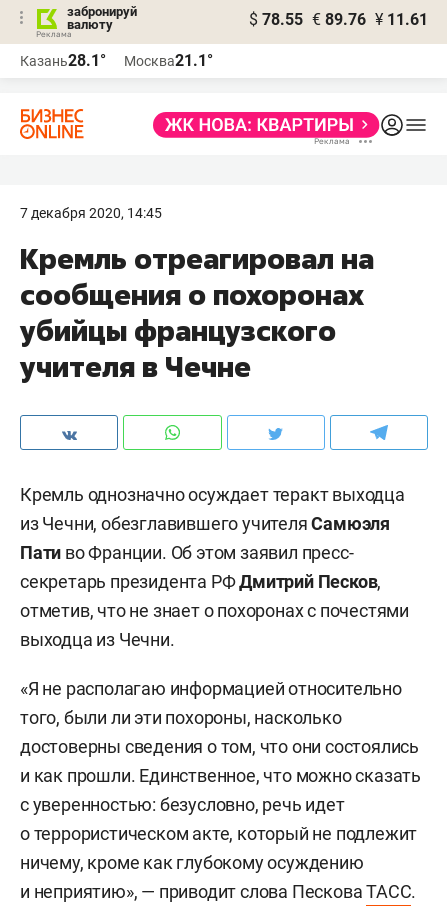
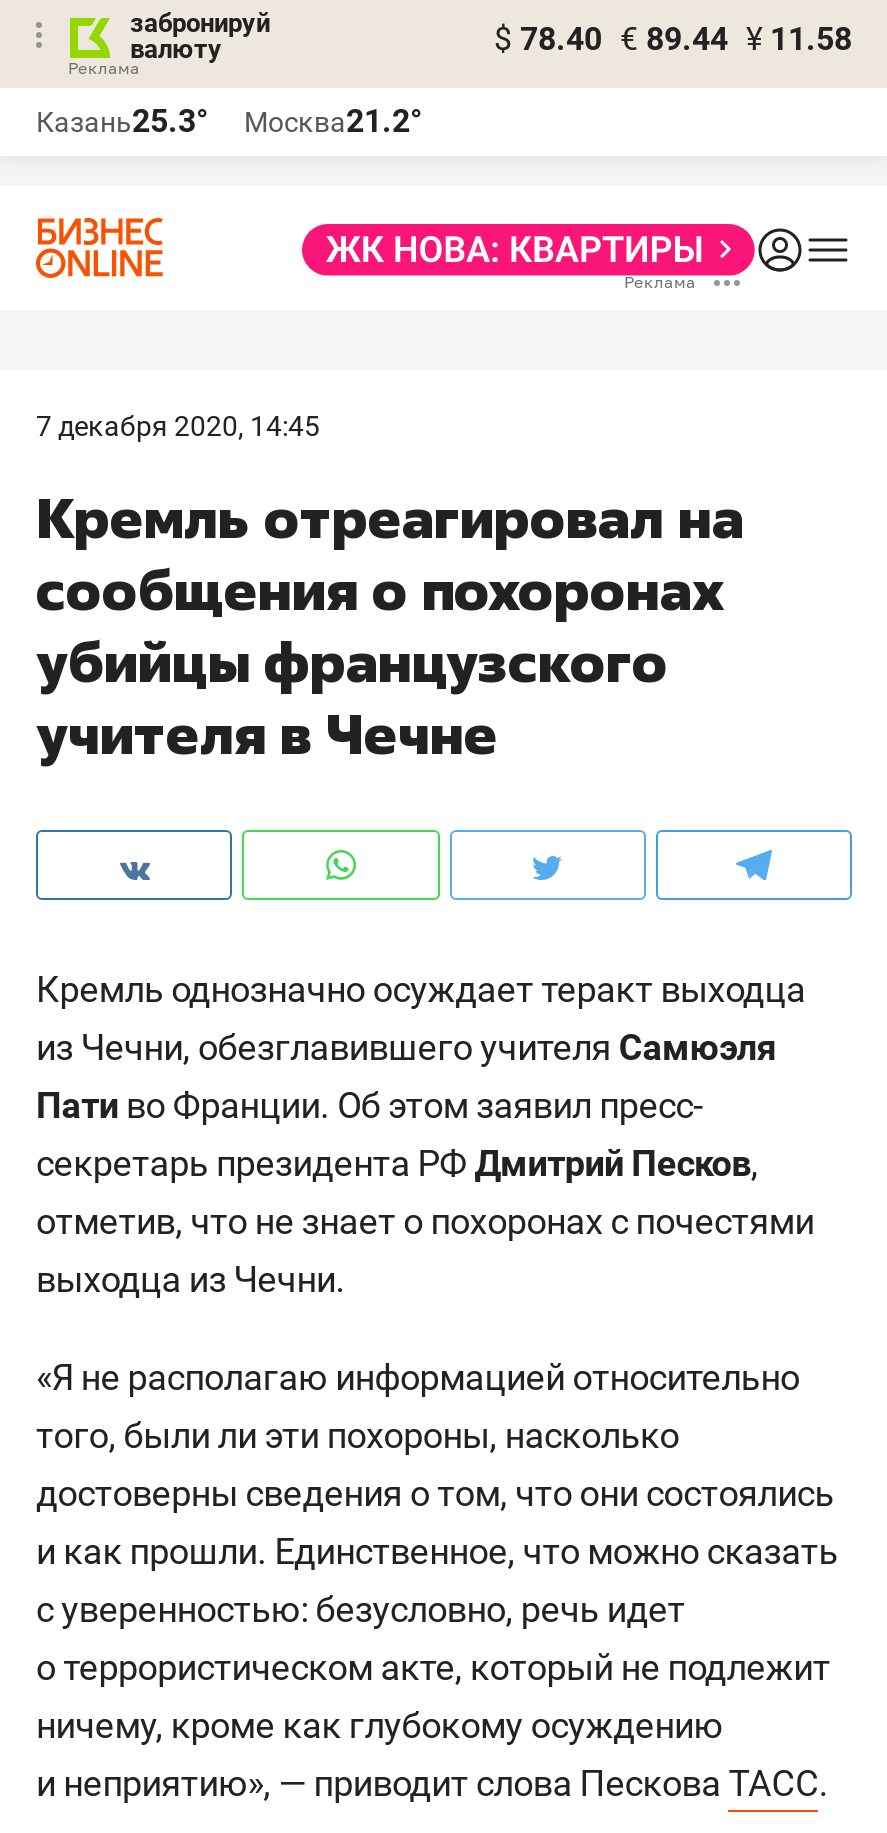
[249,10,428,29] $ 78.55 € 89.76 ¥ 11.61 -> [494,20,852,58] $ 78.40 € 89.44 ¥ 11.58
[20,51,106,70] Казань28.1° -> [36,102,208,140] Казань25.3°
[124,51,213,70] Москва21.1° -> [244,102,422,140] Москва21.2°

